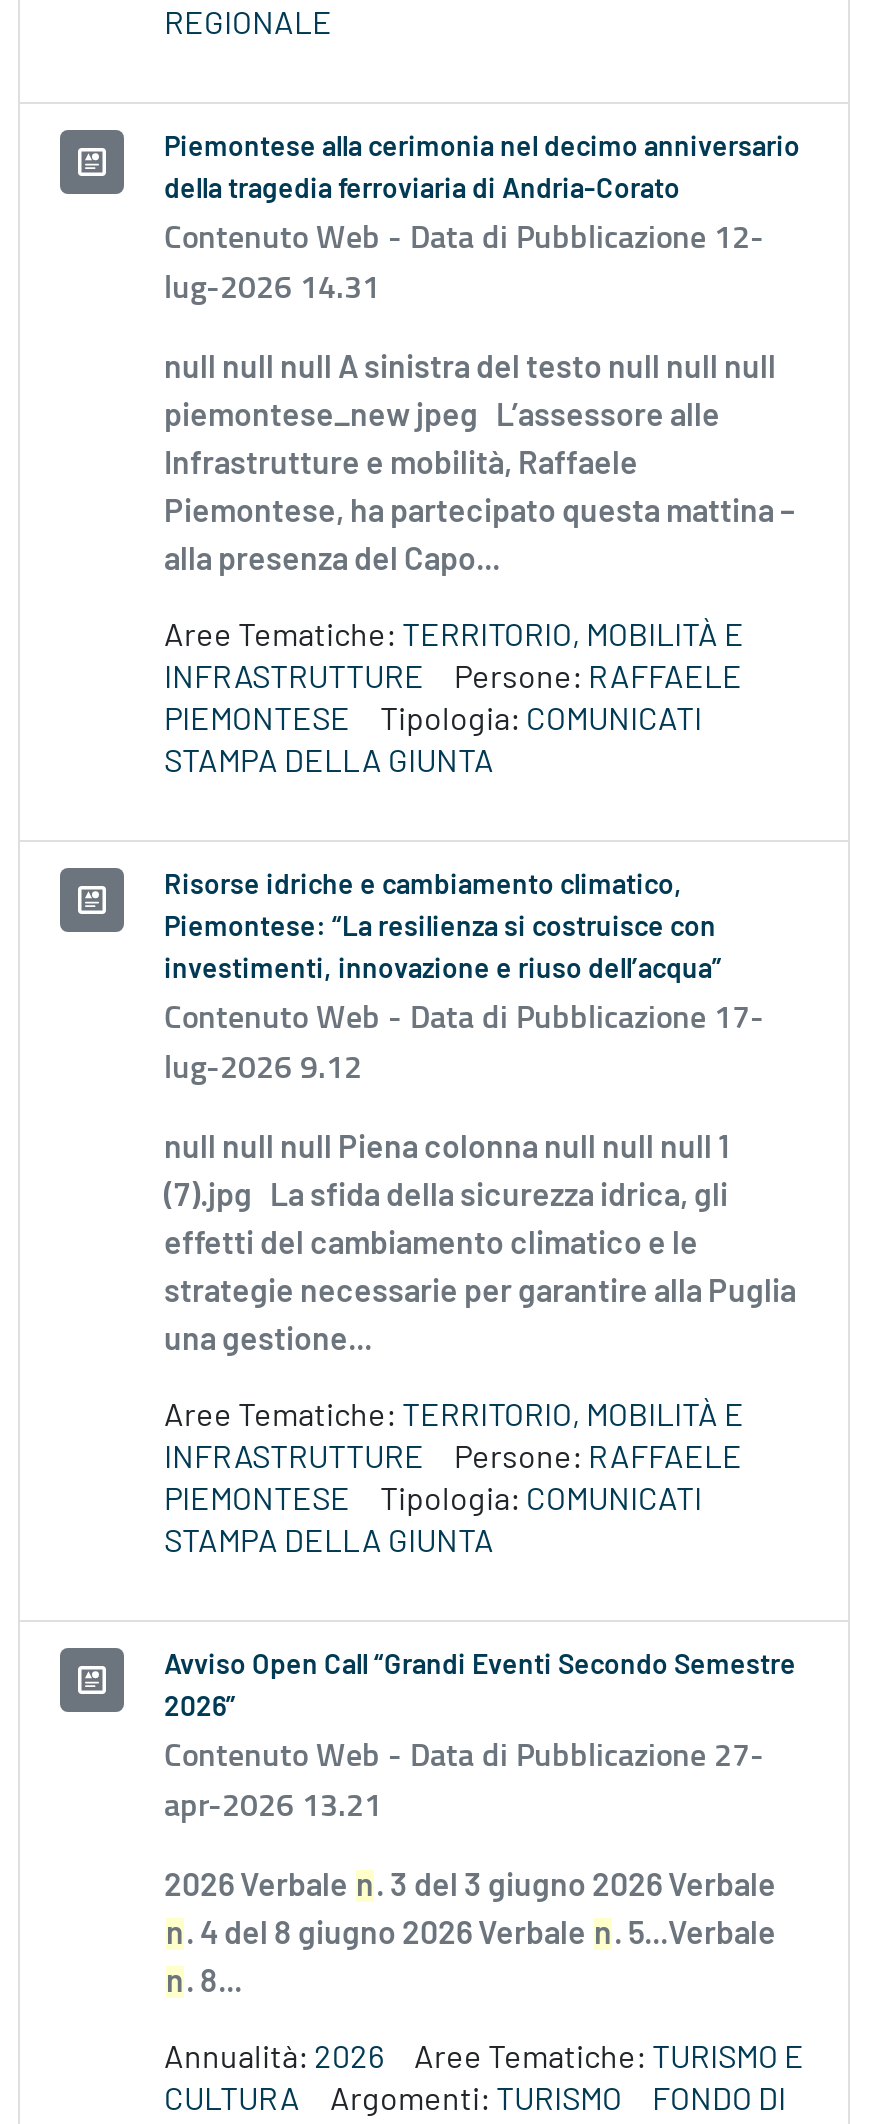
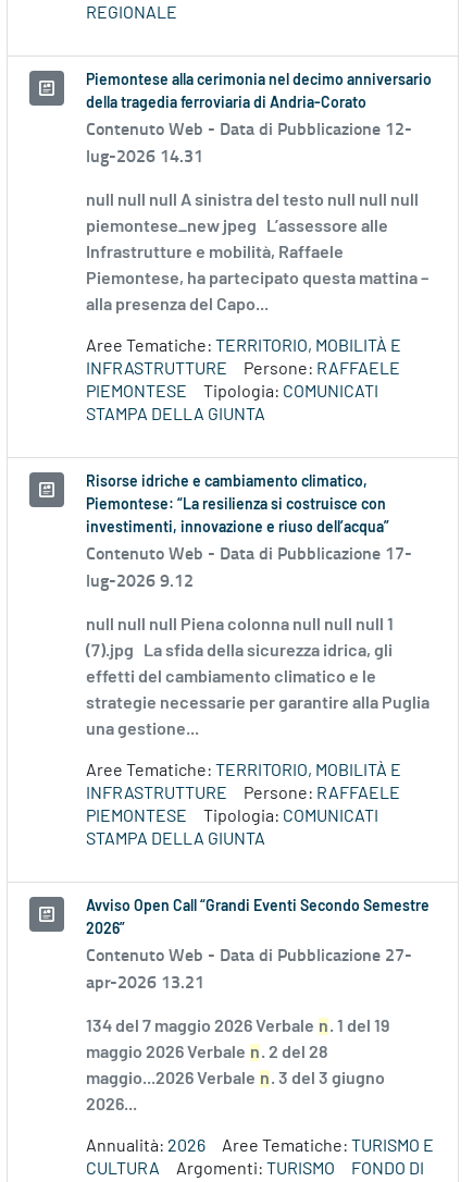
[164,1871,776,1999] 2026 Verbale n. 3 del 3 giugno 2026 Verbale | n. 4 del 8 giugno 2026 Verbale n. 5...Verbale | n. 8... -> [86,1018,389,1114] 134 del 7 maggio 2026 Verbale n. 1 del 19 | maggio 2026 Verbale n. 2 del 28 | maggio...2026 Verbale n. 3 del 3 giugno | 2026...

